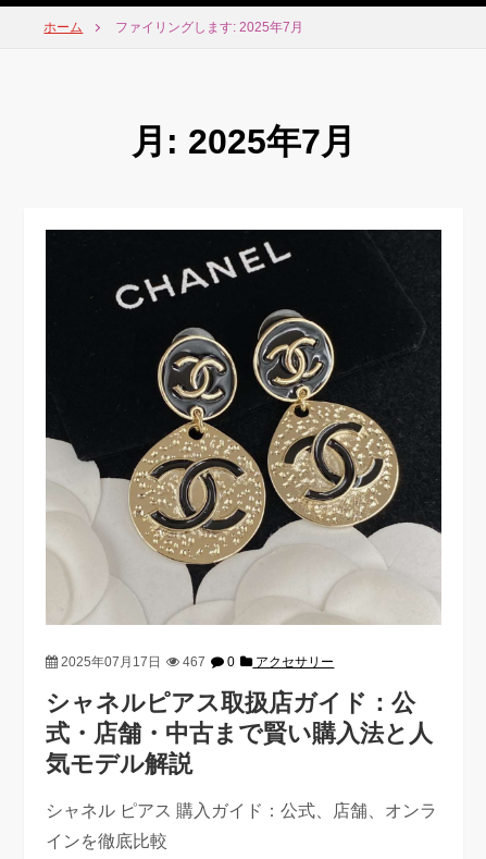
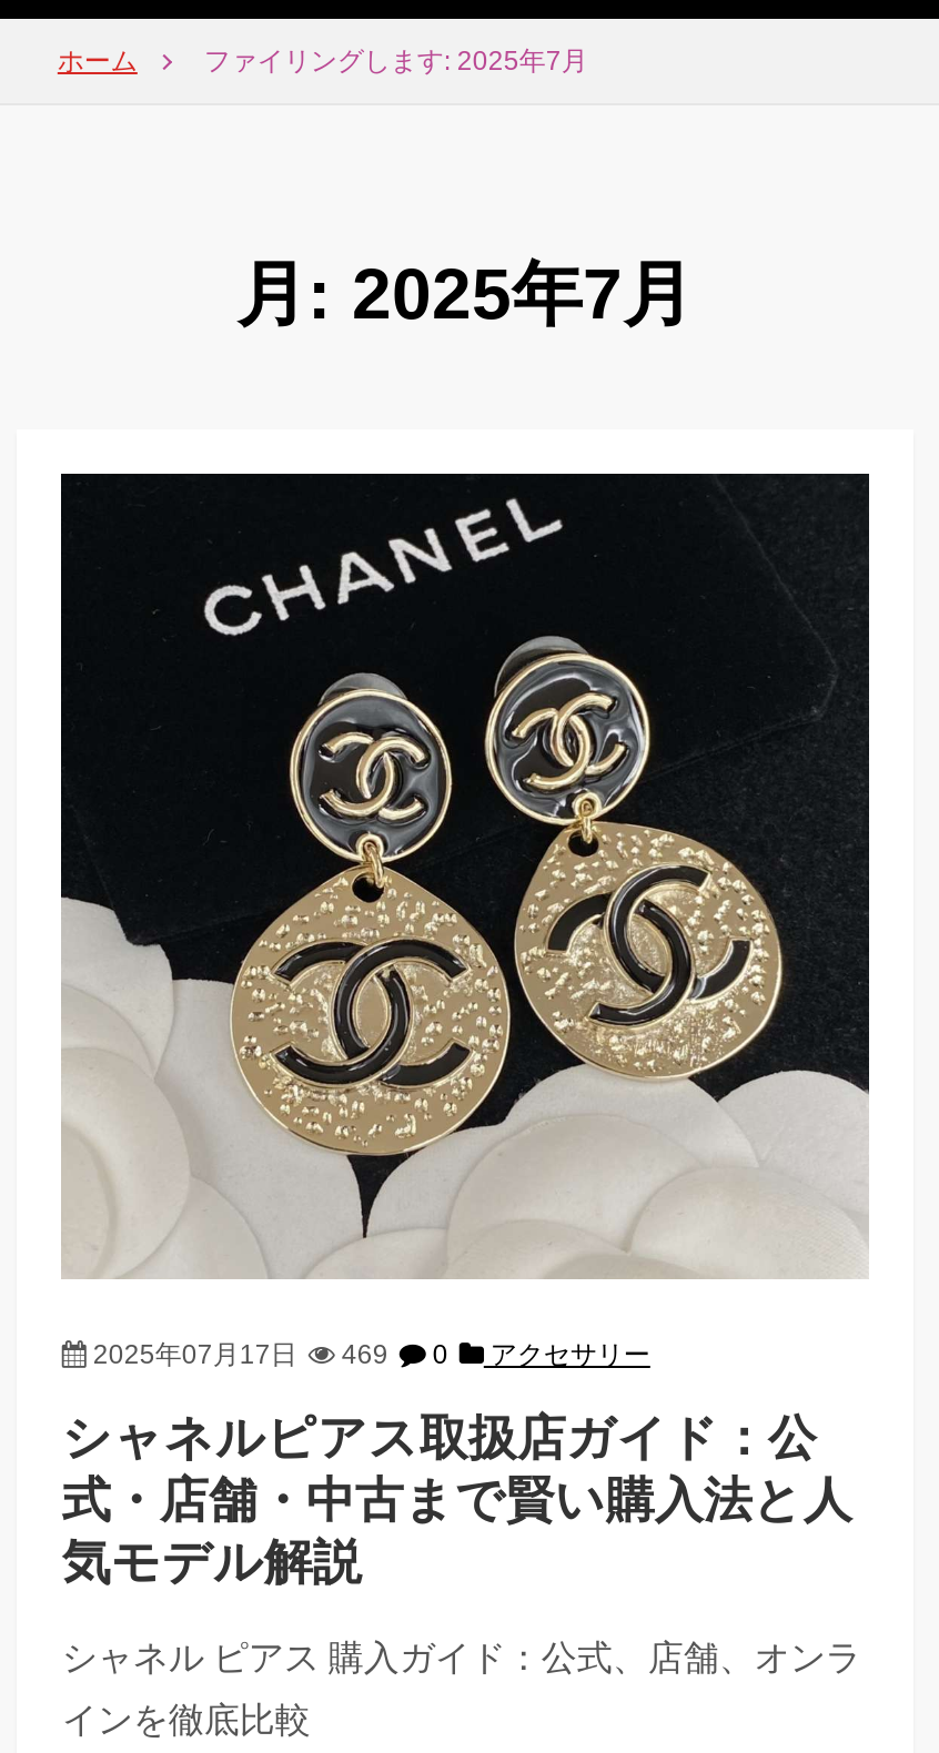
[180,655,206,670] 467 -> [335,1340,388,1371] 469

